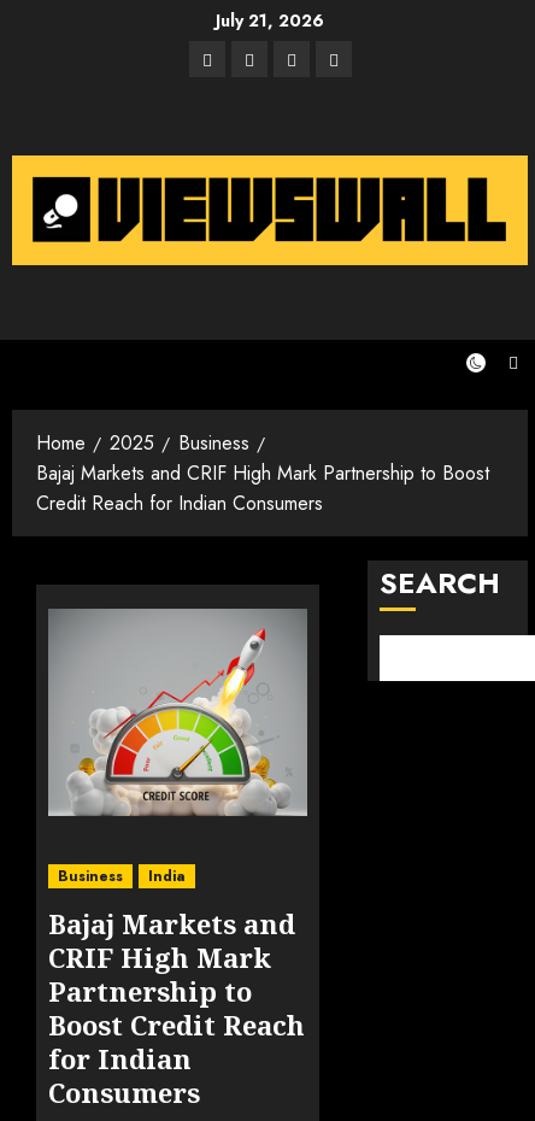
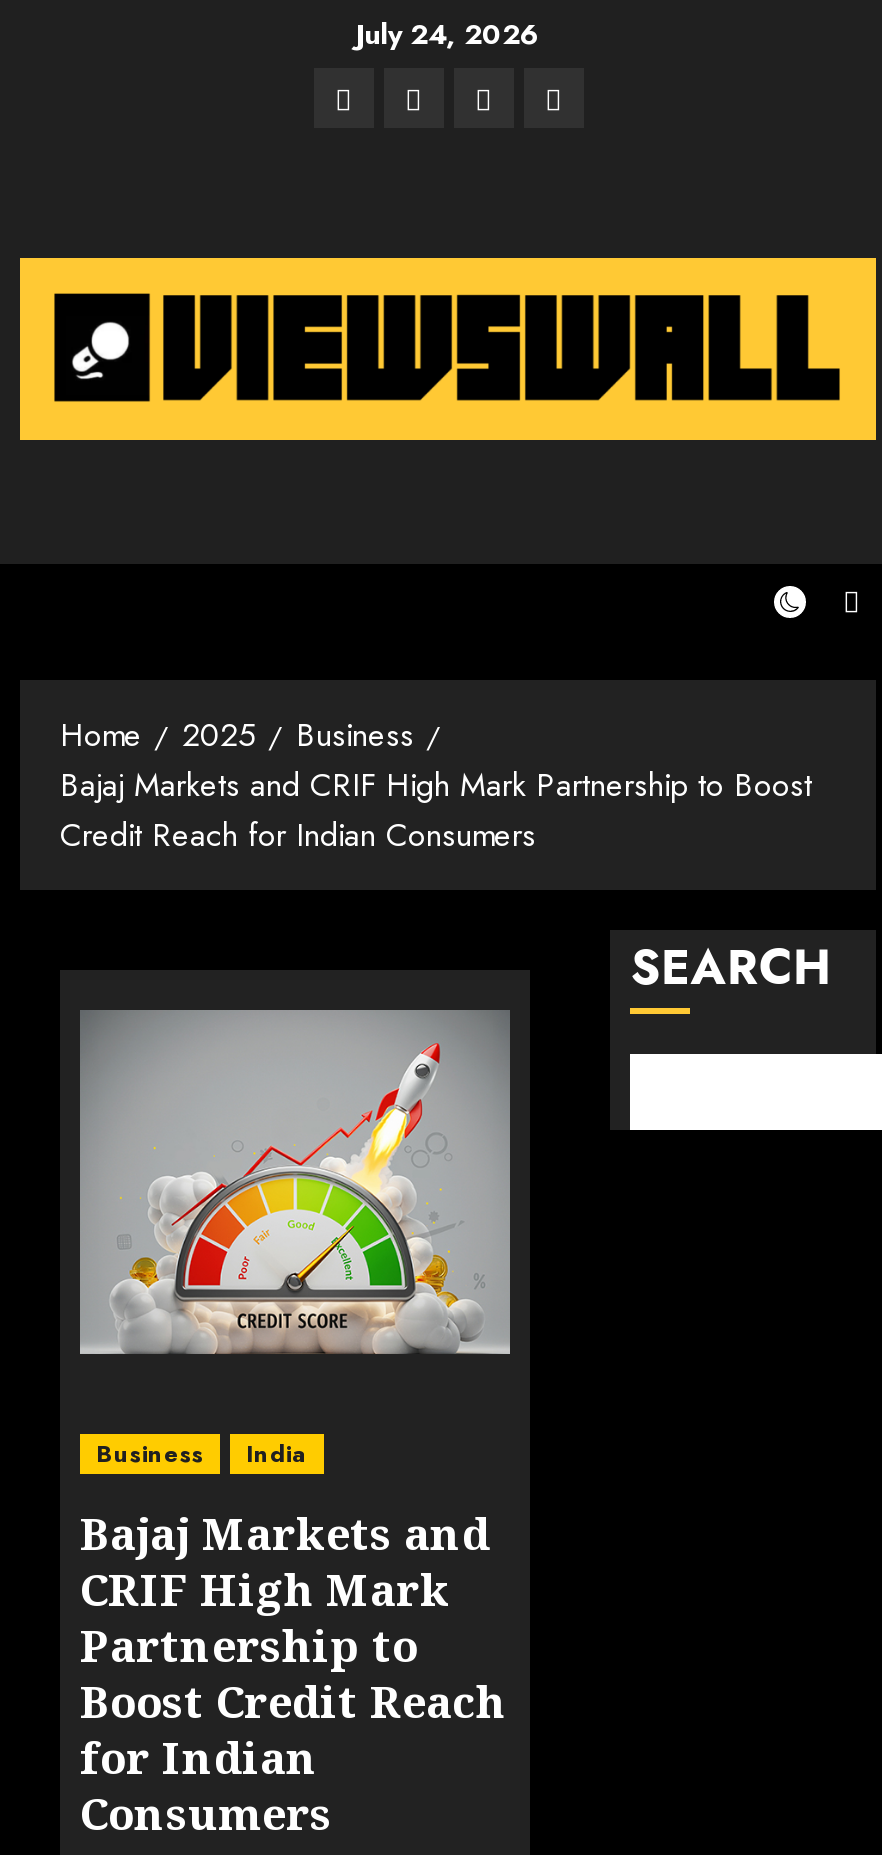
[216,8,324,33] July 21, 2026 -> [356,14,540,54] July 24, 2026

